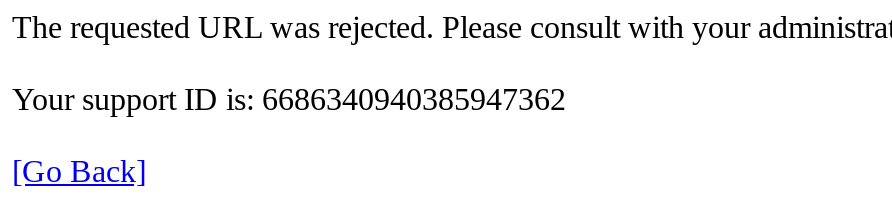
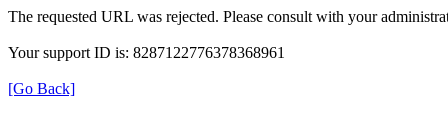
[12,82,566,116] Your support ID is: 6686340940385947362 -> [8,44,285,61] Your support ID is: 8287122776378368961

